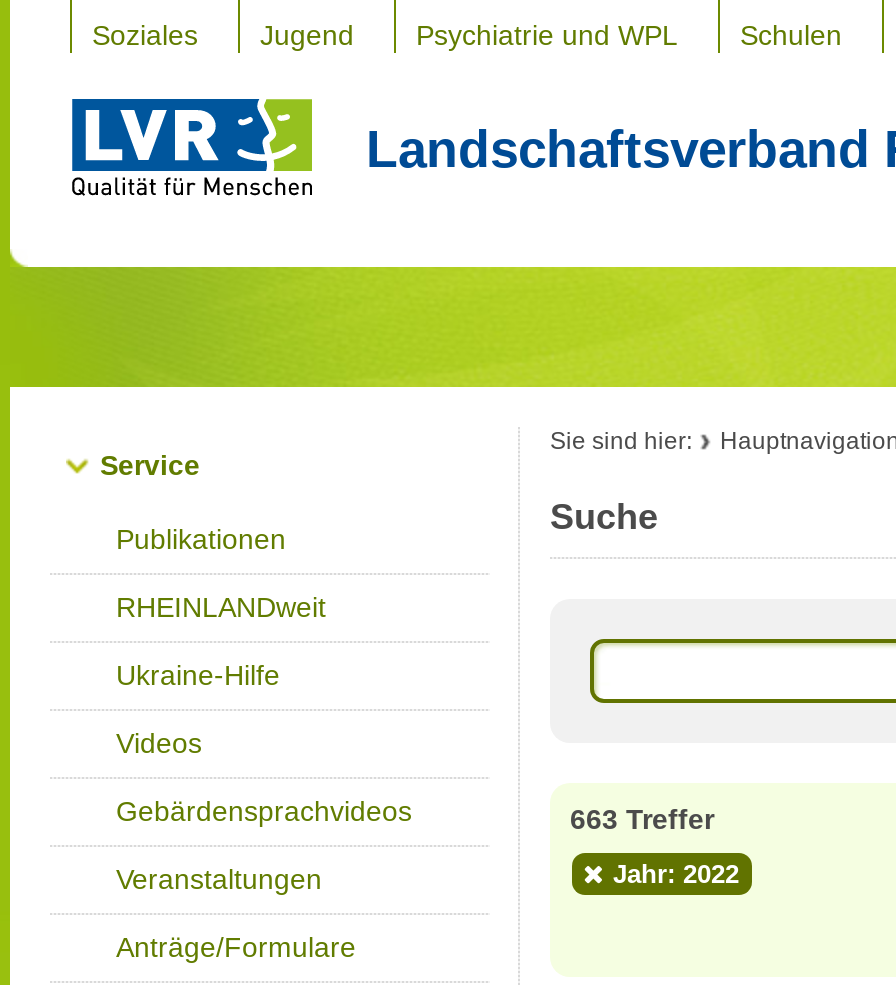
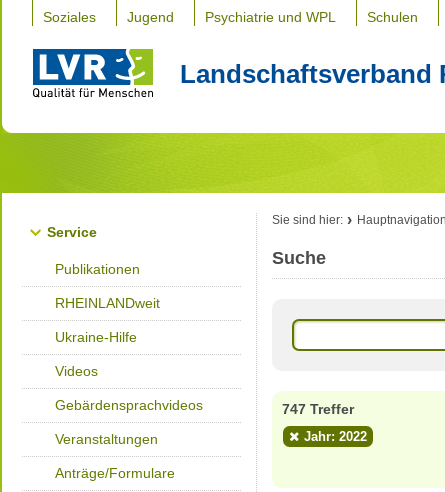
[570,803,714,835] 663 Treffer -> [282,401,354,417] 747 Treffer

